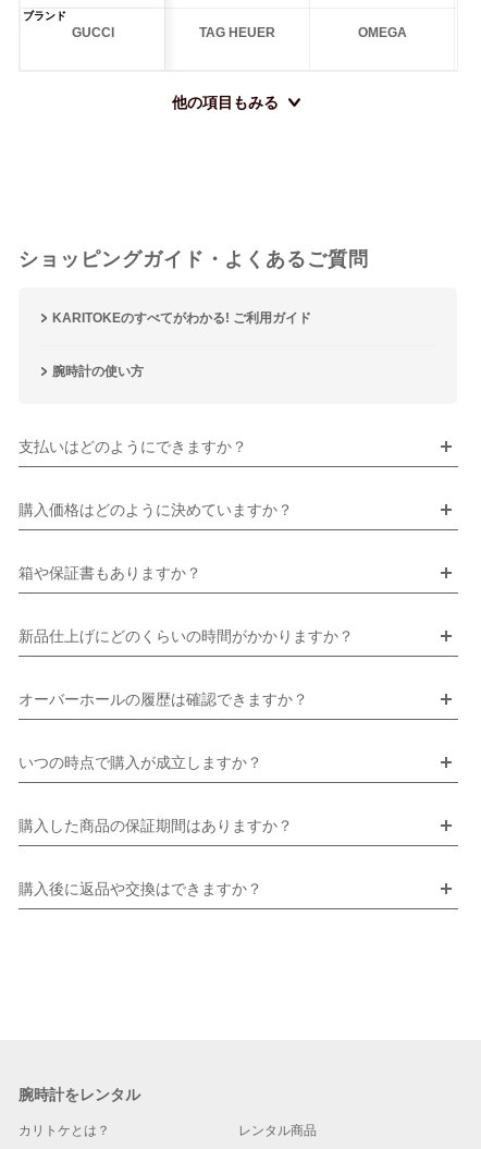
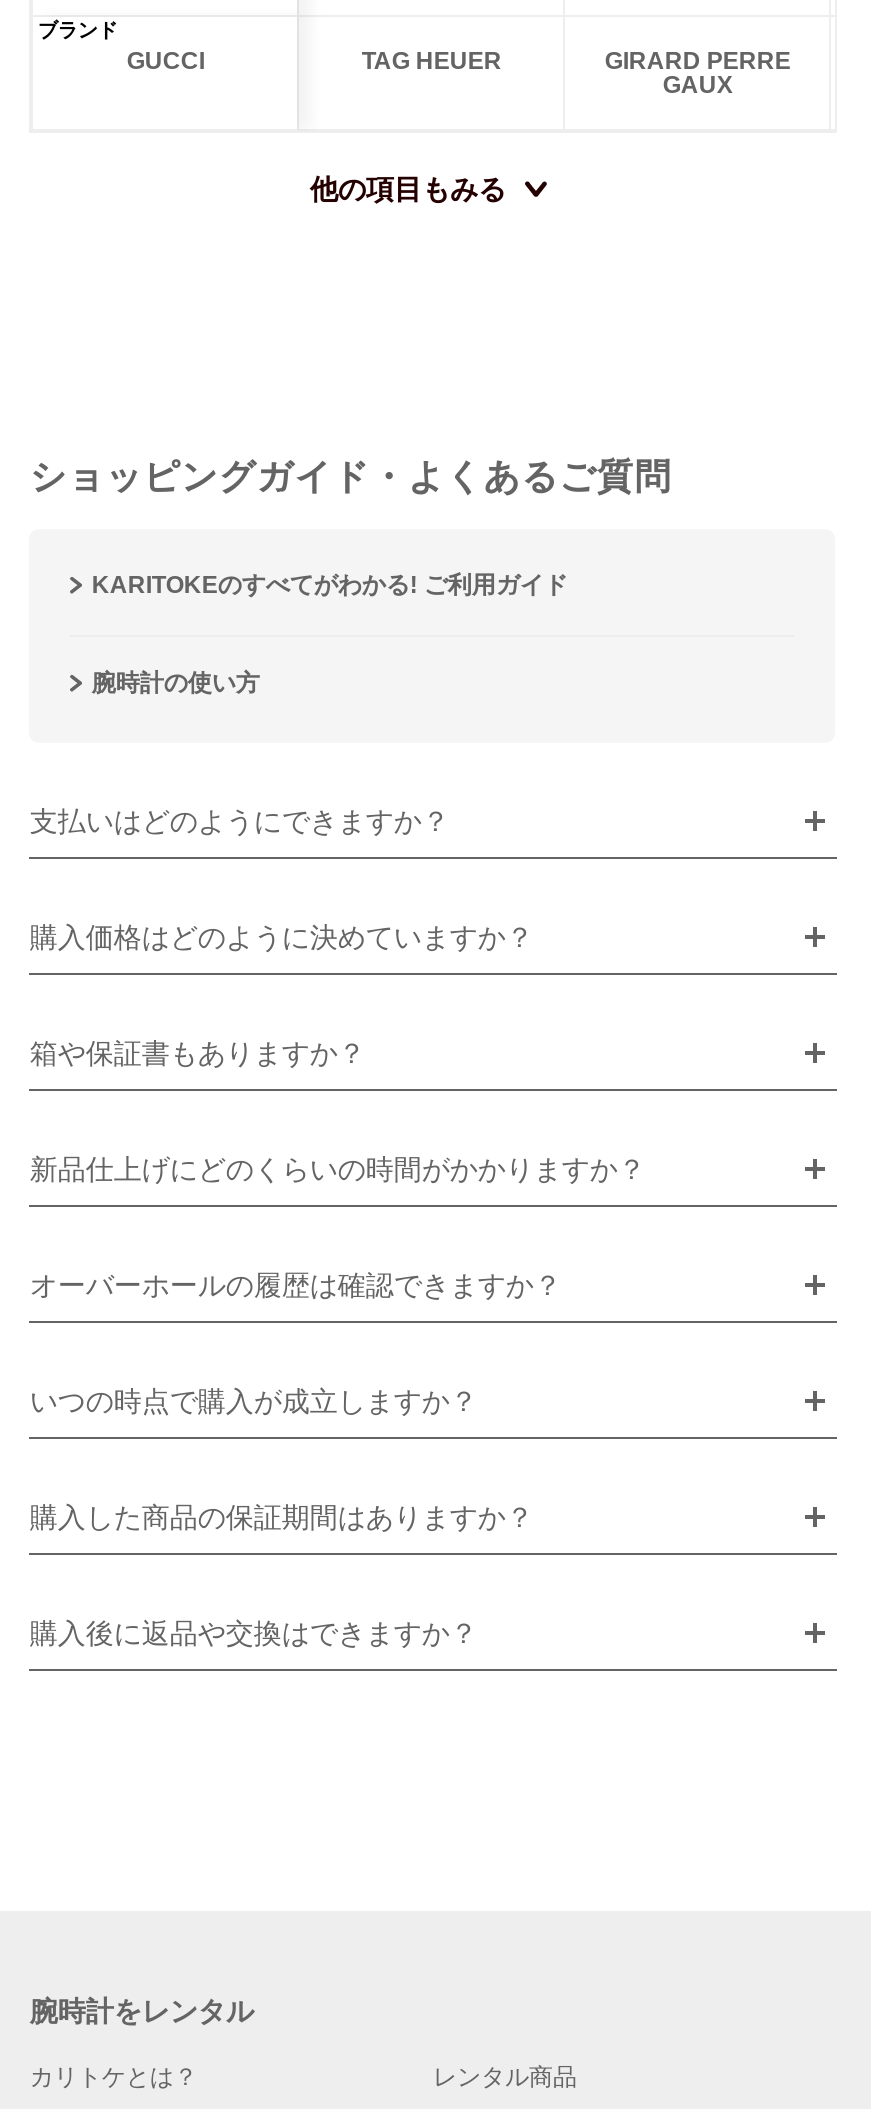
[358,25,407,41] OMEGA -> [605,48,791,100] GIRARD PERRE | GAUX

